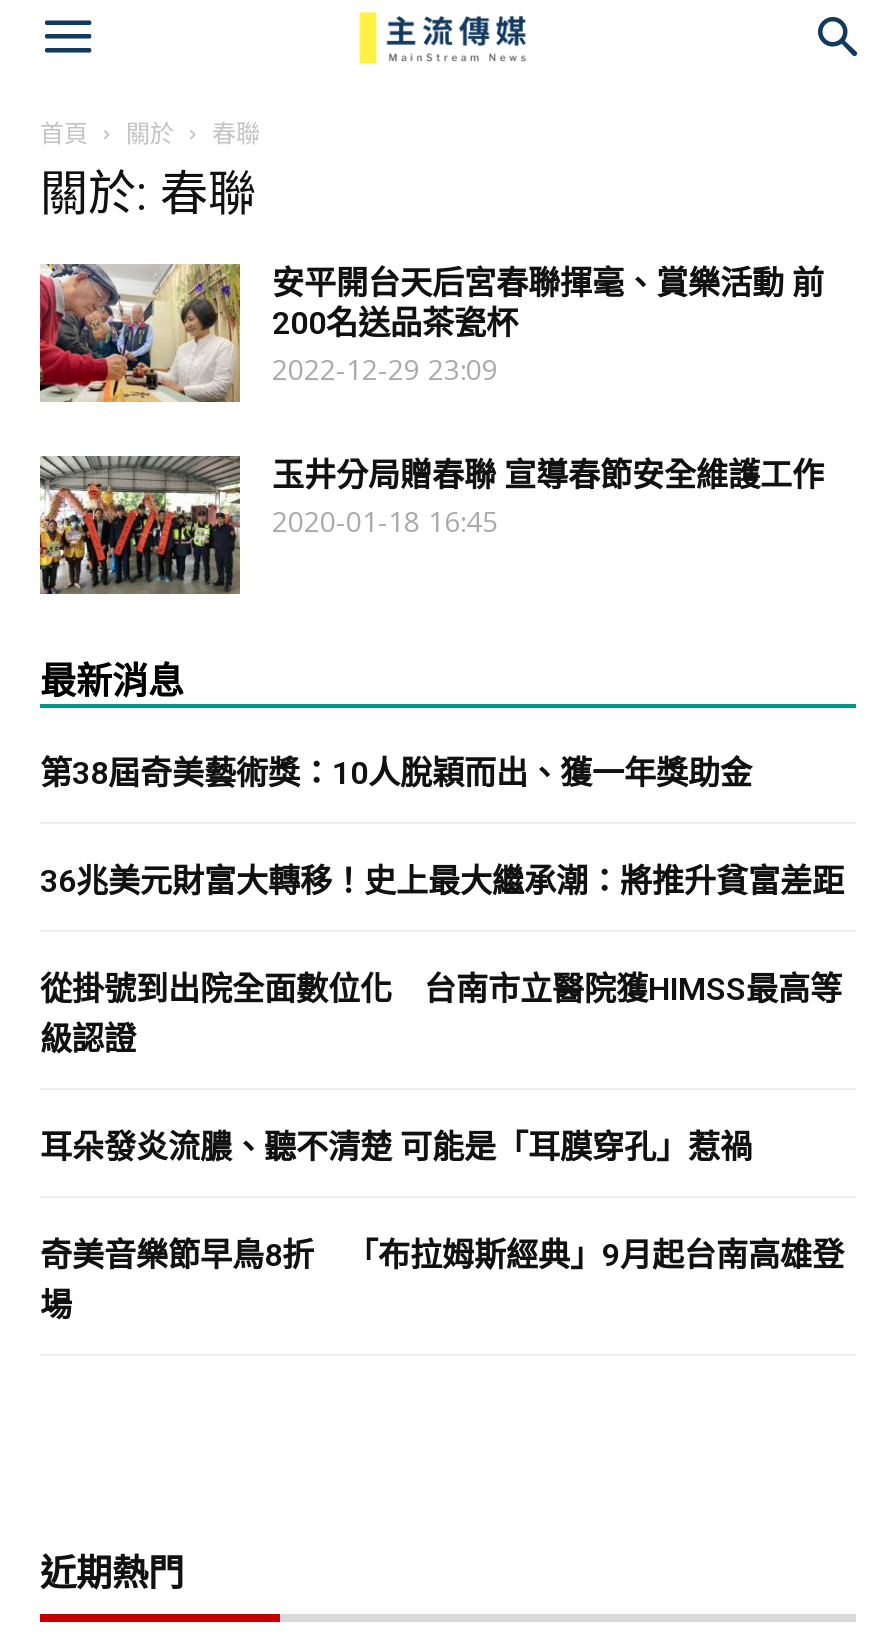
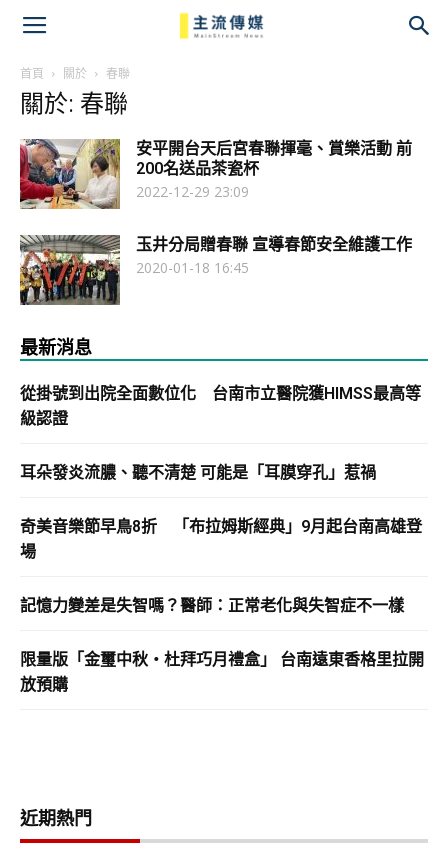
[40,754,844,900] 第38屆奇美藝術獎：10人脫穎而出、獲一年獎助金 | 36兆美元財富大轉移！史上最大繼承潮：將推升貧富差距 -> none
moved [40,970,844,1324] -> [20,384,422,561]: 從掛號到出院全面數位化 台南市立醫院獲HIMSS最高等 | 級認證 | 耳朵發炎流膿、聽不清楚 可能是「耳膜穿孔」惹禍 | 奇美音樂節早鳥8折 「布拉姆斯經典」9月起台南高雄登 | 場
none -> [20,596,424,694] 記憶力變差是失智嗎？醫師：正常老化與失智症不一樣 | 限量版「金璽中秋・杜拜巧月禮盒」 台南遠東香格里拉開 | 放預購

